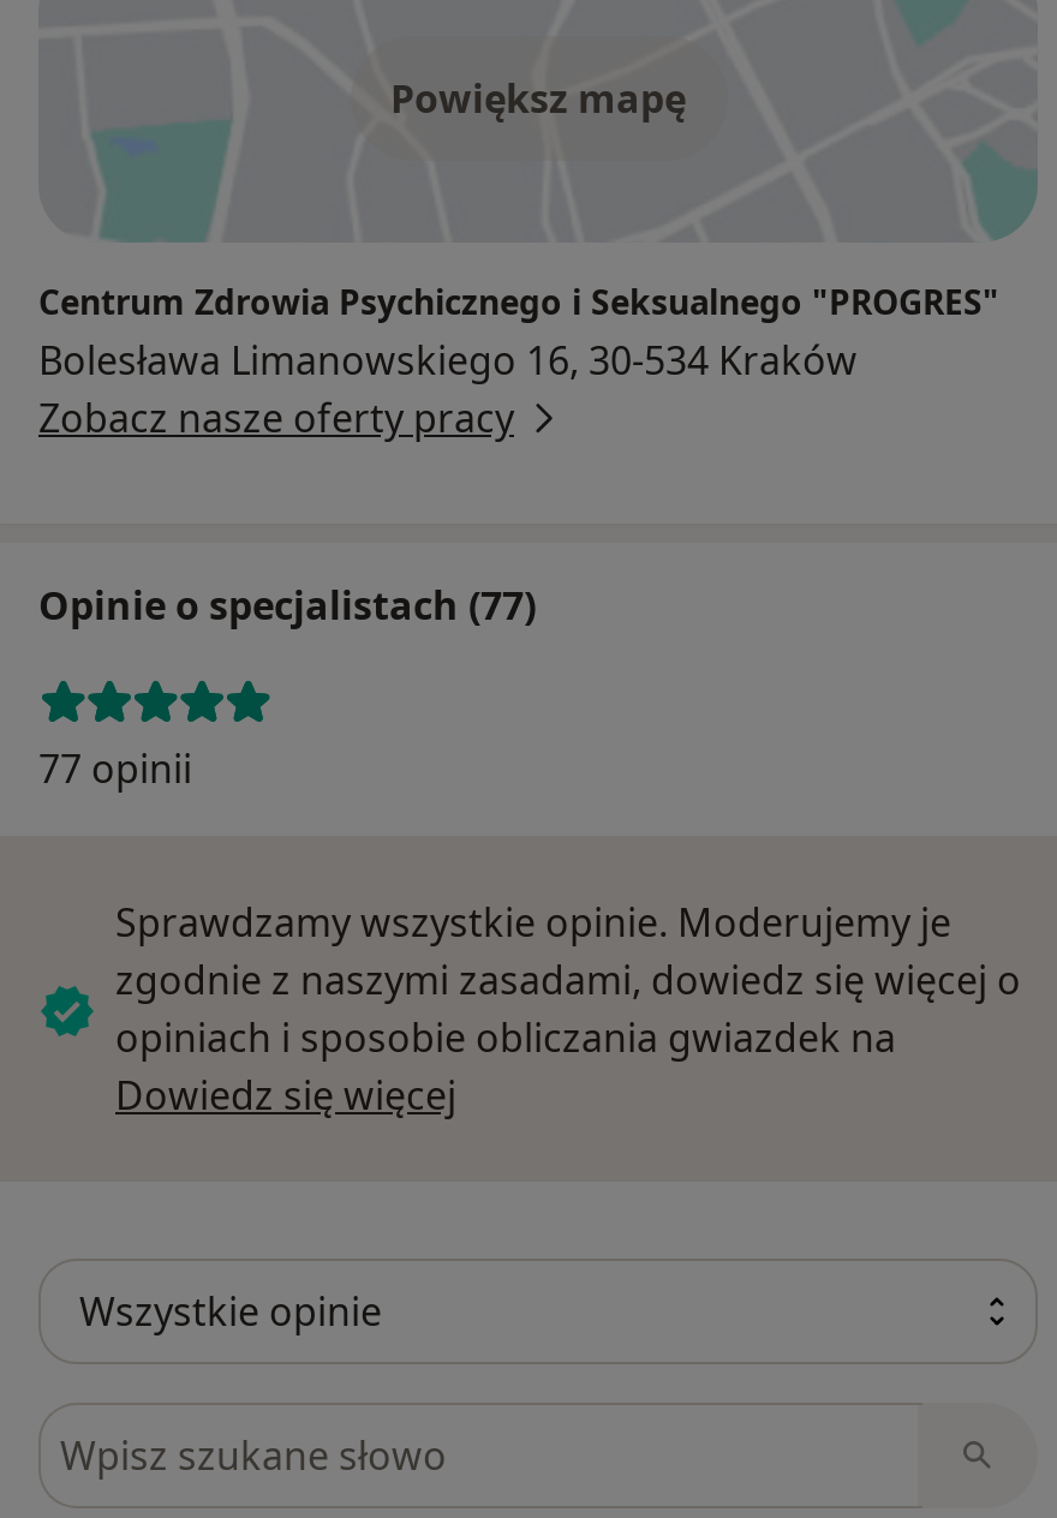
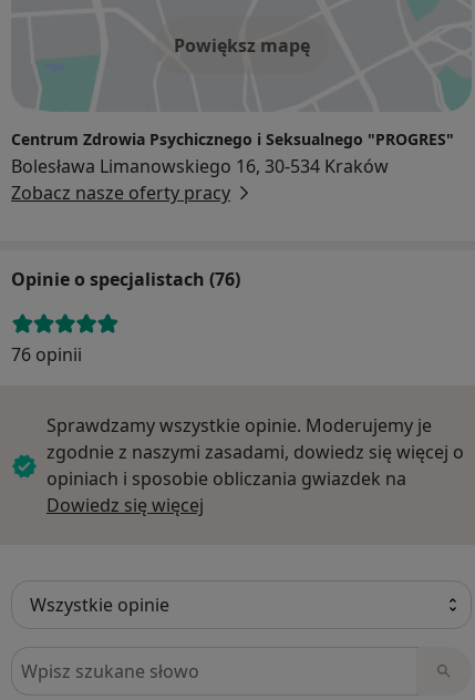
[38,580,536,632] Opinie o specjalistach (77) -> [11,267,240,292] Opinie o specjalistach (76)
[38,743,192,796] 77 opinii -> [11,343,82,367] 76 opinii

